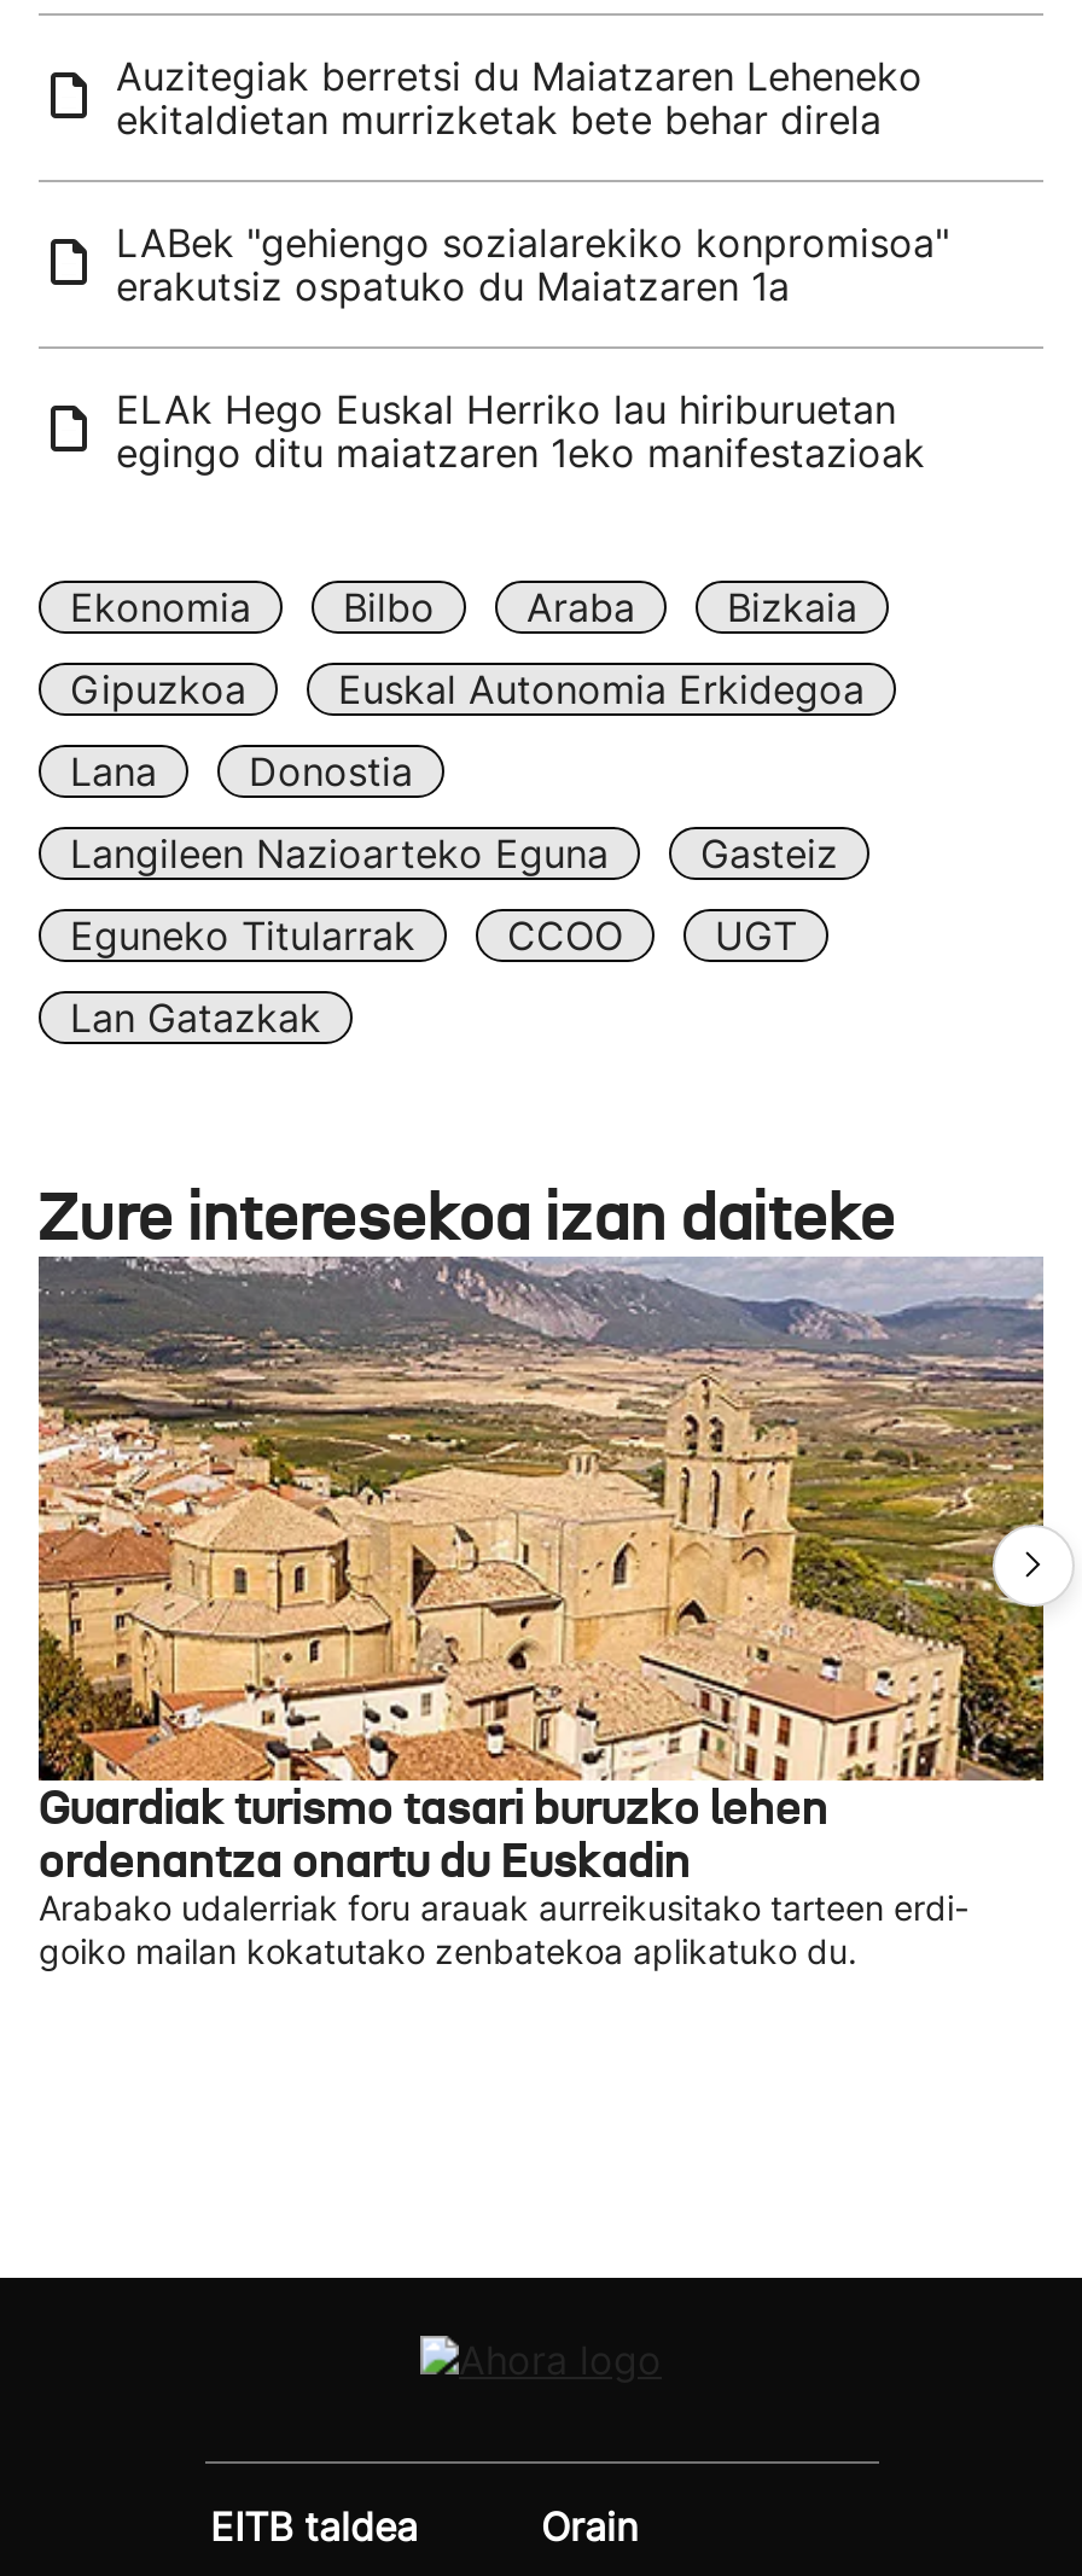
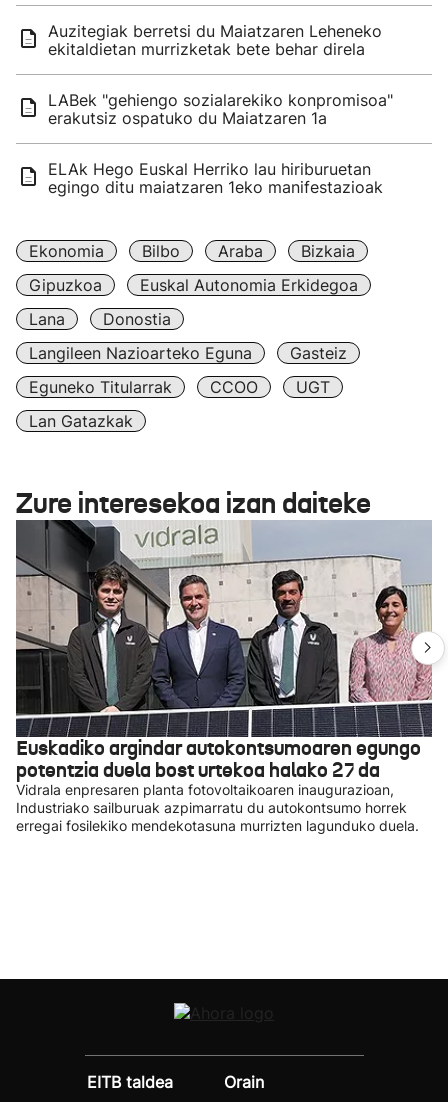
[36,1266,1043,1672] [image] -> [15,524,432,728] [image]
[39,1776,968,1971] Guardiak turismo tasari buruzko lehen | ordenantza onartu du Euskadin | Arabako udalerriak foru arauak aurreikusitako tarteen erdi- | goiko mailan kokatutako zenbatekoa aplikatuko du. -> [16,735,421,834] Euskadiko argindar autokontsumoaren egungo | potentzia duela bost urtekoa halako 27 da | Vidrala enpresaren planta fotovoltaikoaren inaugurazioan, | Industriako sailburuak azpimarratu du autokontsumo horrek | erregai fosilekiko mendekotasuna murrizten lagunduko duela.

